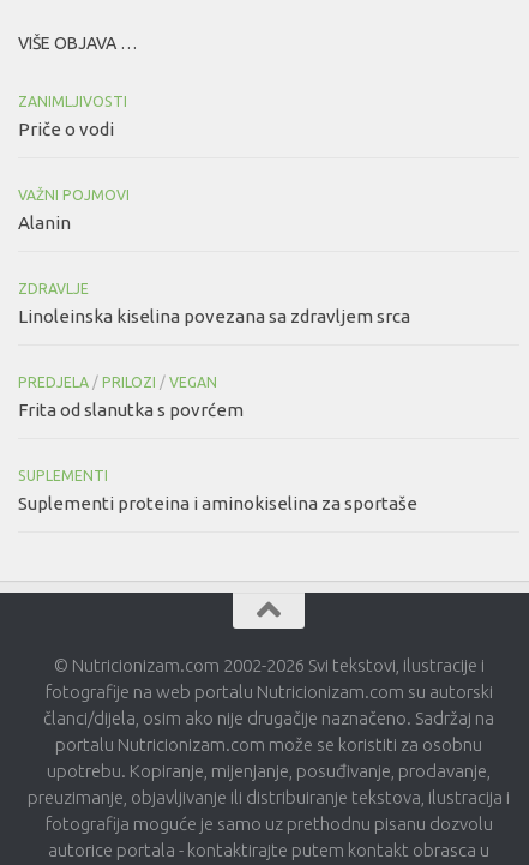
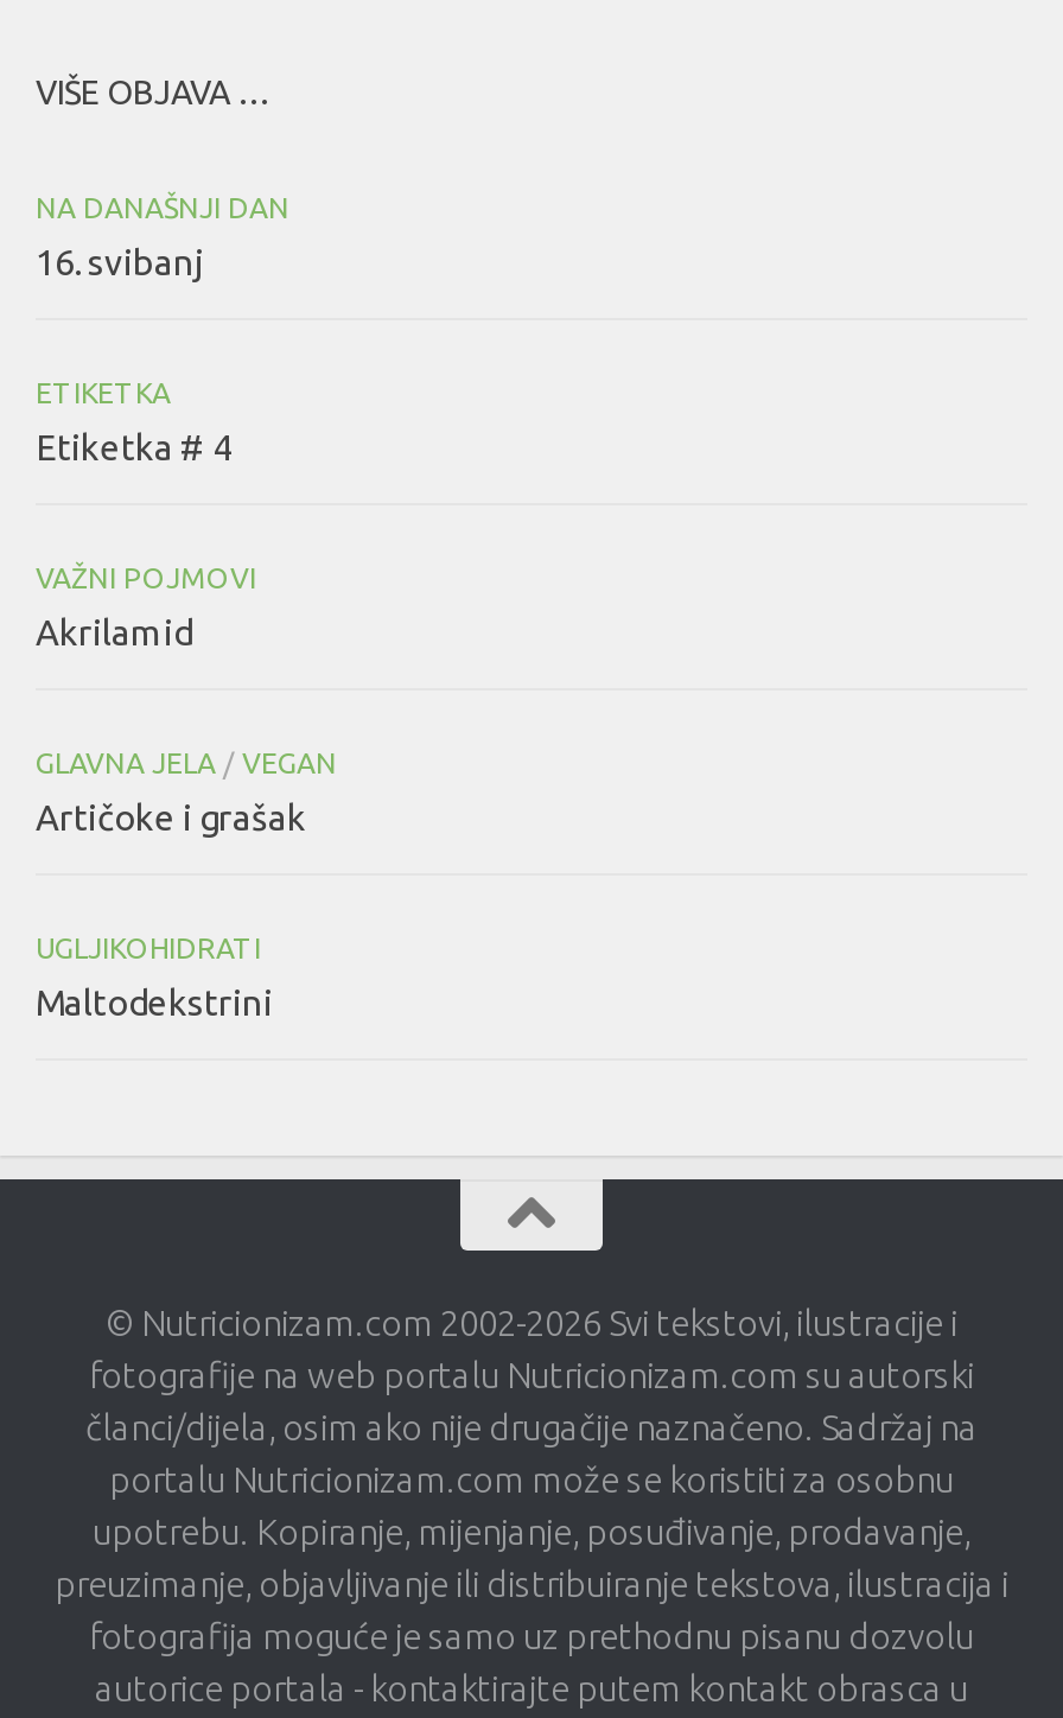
[18,94,127,139] ZANIMLJIVOSTI | Priče o vodi -> [36,192,289,468] NA DANAŠNJI DAN | 16. svibanj | ETIKETKA | Etiketka # 4
moved [18,187,130,203] -> [36,563,256,593]: VAŽNI POJMOVI
[18,212,417,514] Alanin | ZDRAVLJE | Linoleinska kiselina povezana sa zdravljem srca | PREDJELA / PRILOZI / VEGAN | Frita od slanutka s povrćem | SUPLEMENTI | Suplementi proteina i aminokiselina za sportaše -> [36,612,337,1023] Akrilamid | GLAVNA JELA / VEGAN | Artičoke i grašak | UGLJIKOHIDRATI | Maltodekstrini

